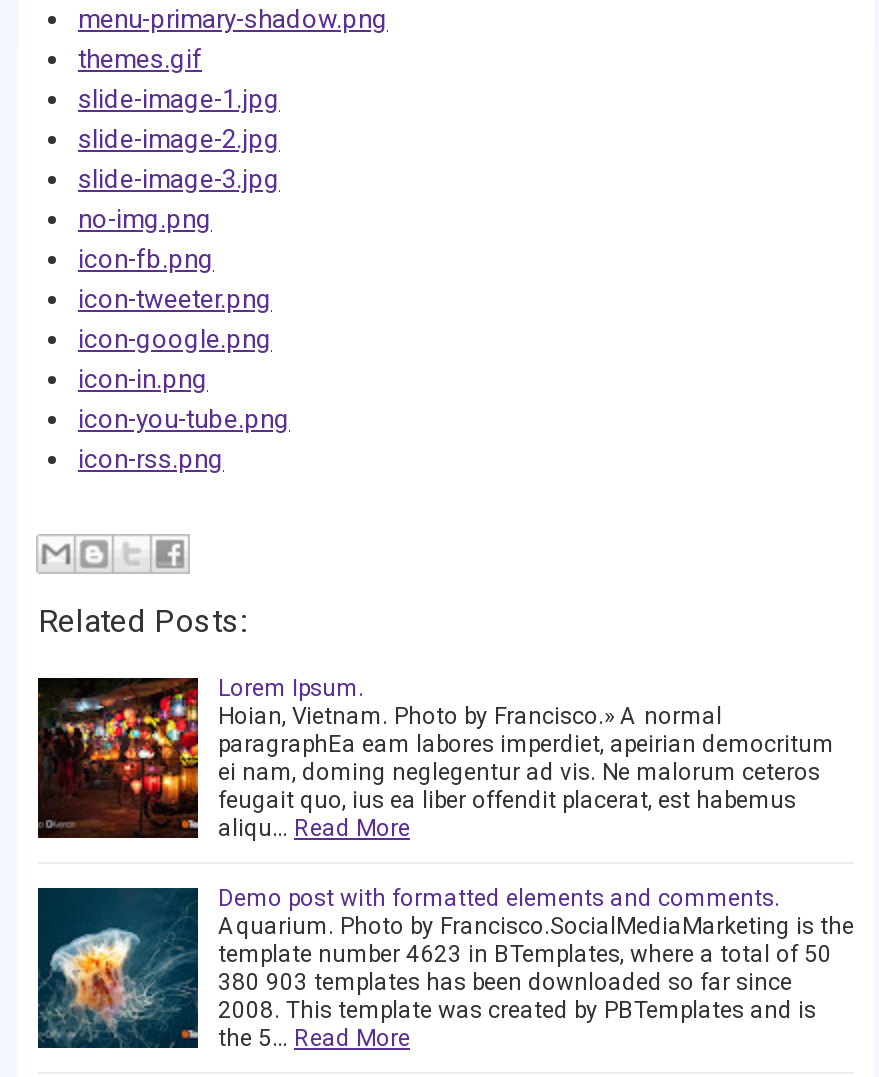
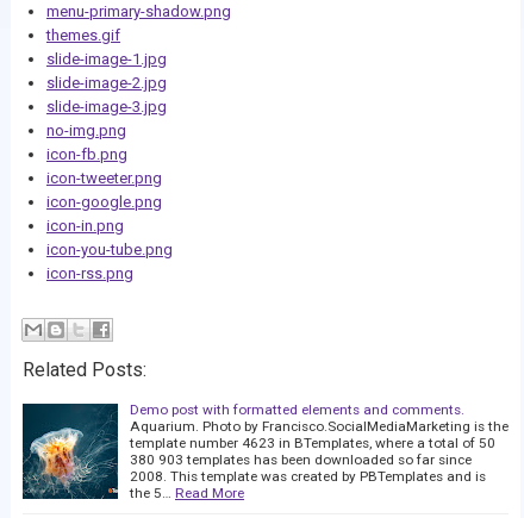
[38,674,834,842] [image] | Lorem Ipsum. | Hoian, Vietnam. Photo by Francisco.» A normal | paragraphEa eam labores imperdiet, apeirian democritum | ei nam, doming neglegentur ad vis. Ne malorum ceteros | feugait quo, ius ea liber offendit placerat, est habemus | aliqu… Read More -> none

